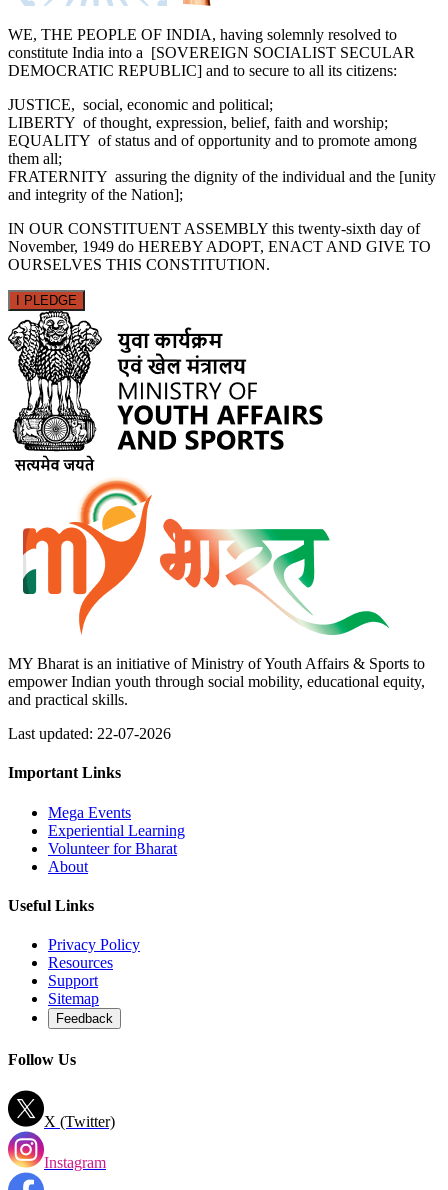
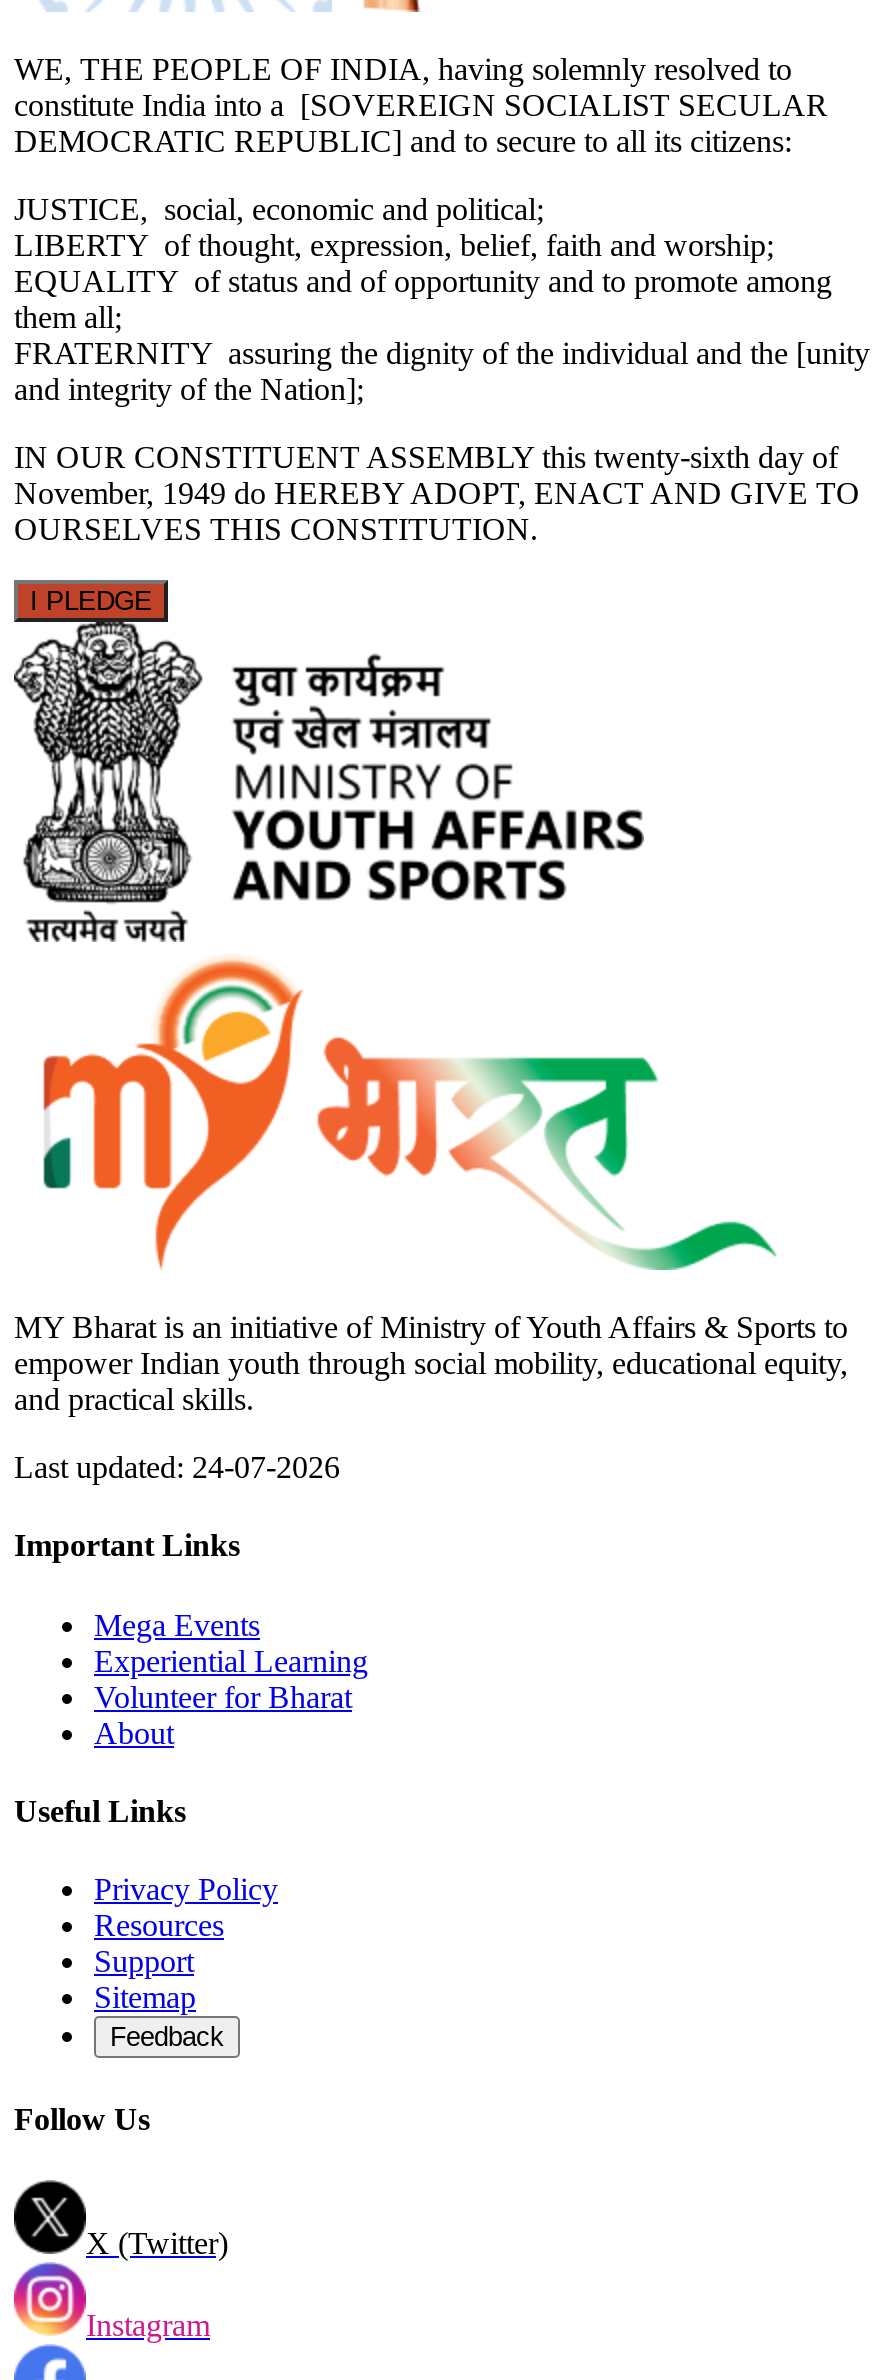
[8,725,171,742] Last updated: 22-07-2026 -> [14,1450,340,1484] Last updated: 24-07-2026

